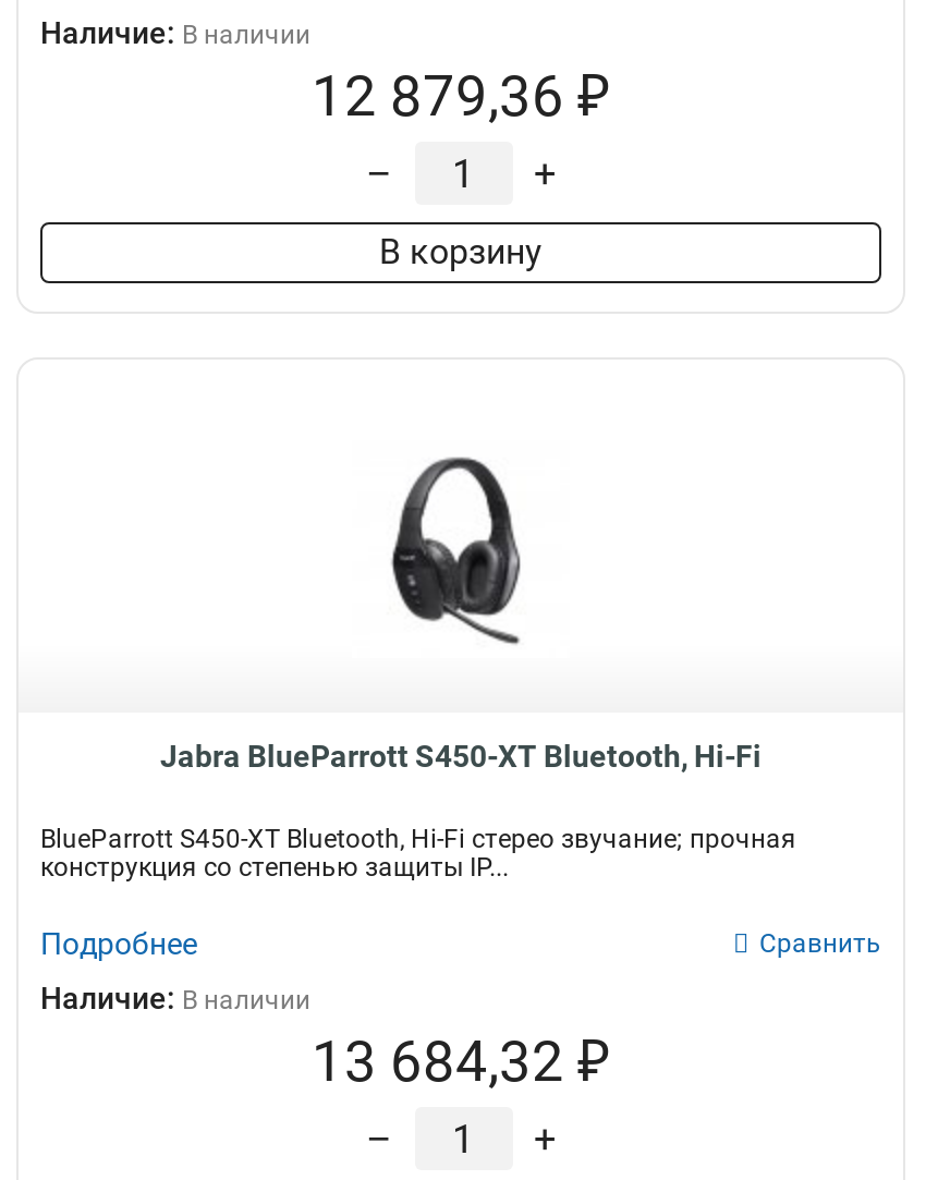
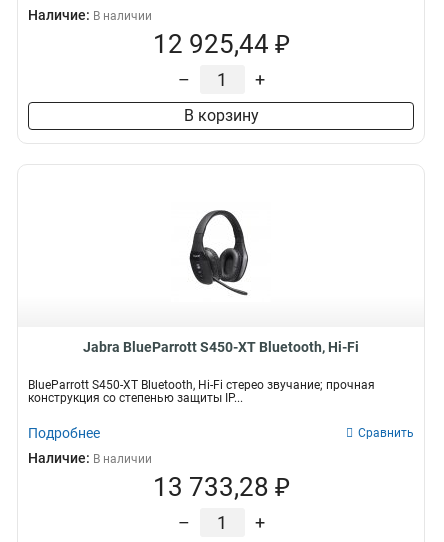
[312,63,610,129] 12 879,36 ₽ -> [152,29,289,59] 12 925,44 ₽
[312,1029,610,1094] 13 684,32 ₽ -> [152,472,289,502] 13 733,28 ₽

